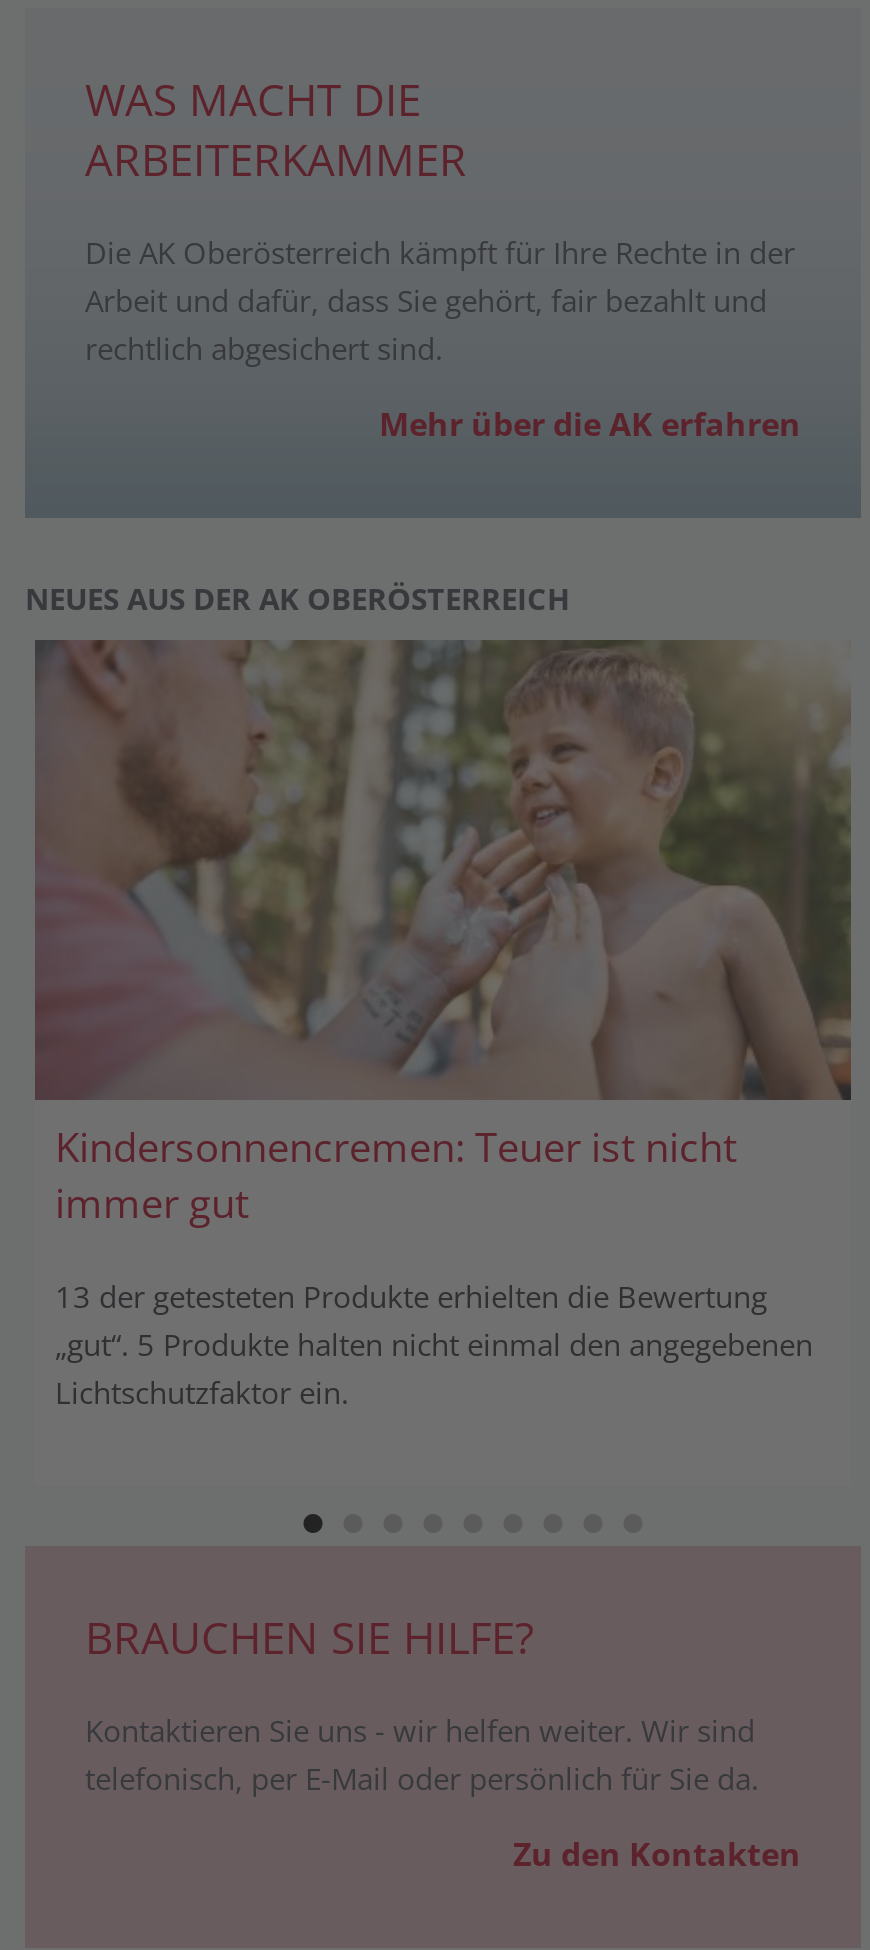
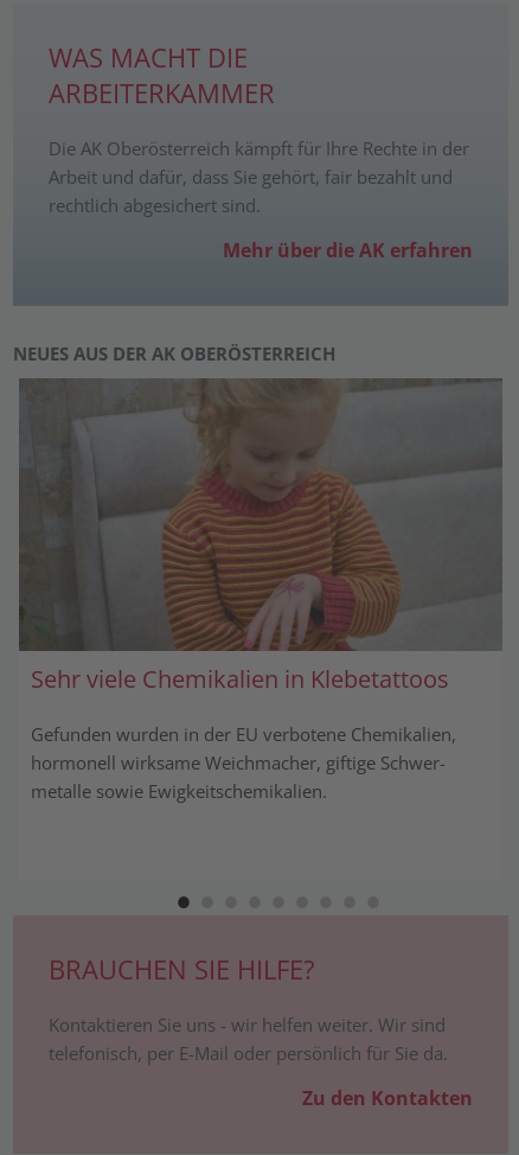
[33,640,851,1229] [image] | Kindersonnencremen: Teuer ist nicht | immer gut -> [18,377,502,694] [image] | Sehr viele Chemikalien in Klebetattoos
[55,1275,813,1411] 13 der getesteten Produkte erhielten die Bewertung | „gut“. 5 Produkte halten nicht einmal den angegebenen | Lichtschutzfaktor ein. -> [31,722,456,802] Gefunden wurden in der EU verbotene Chemikalien, | hormonell wirksame Weichmacher, giftige Schwer | metalle sowie Ewigkeitschemikalien.

